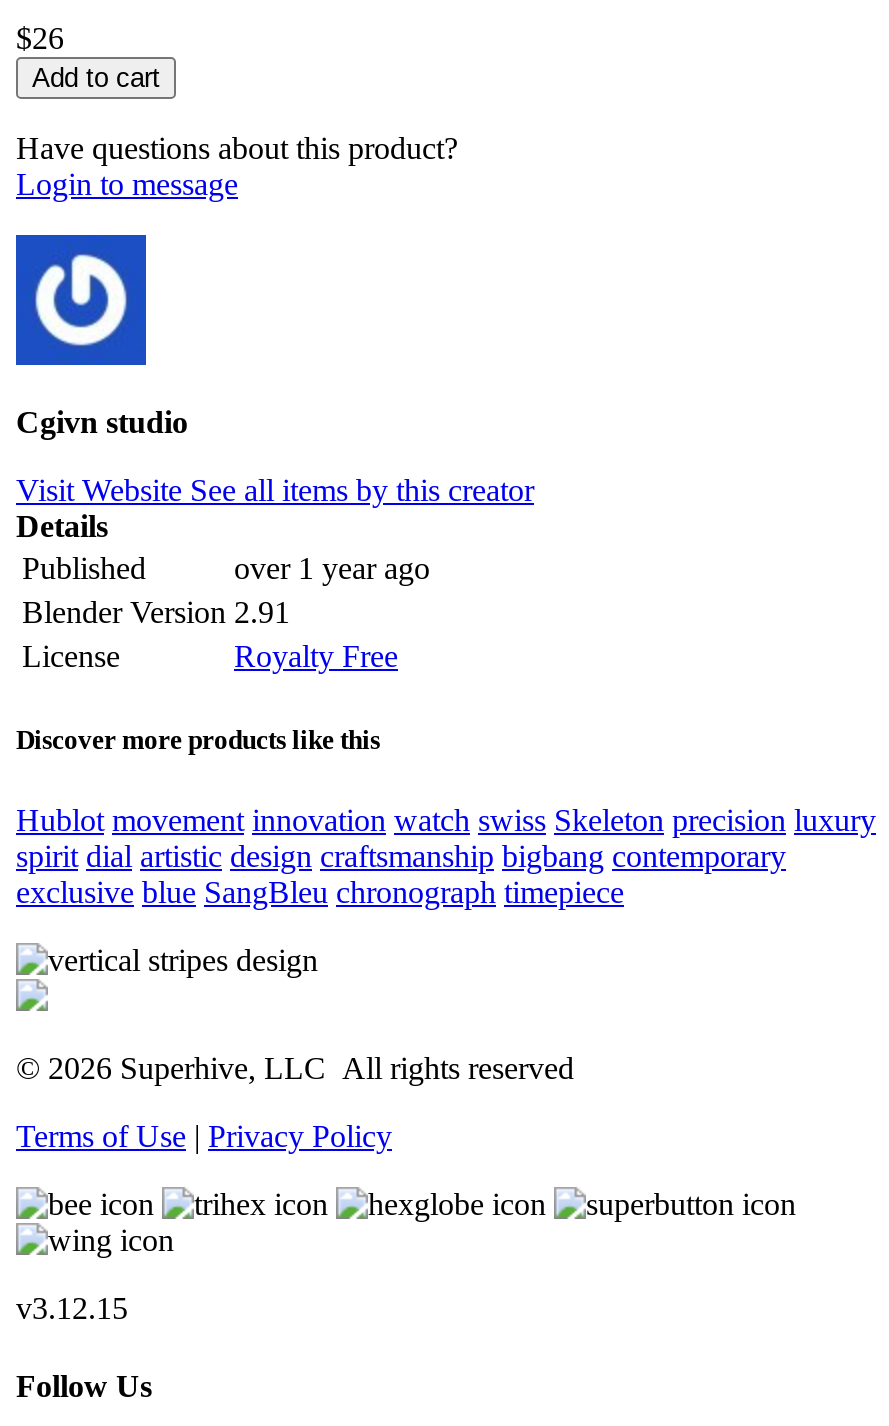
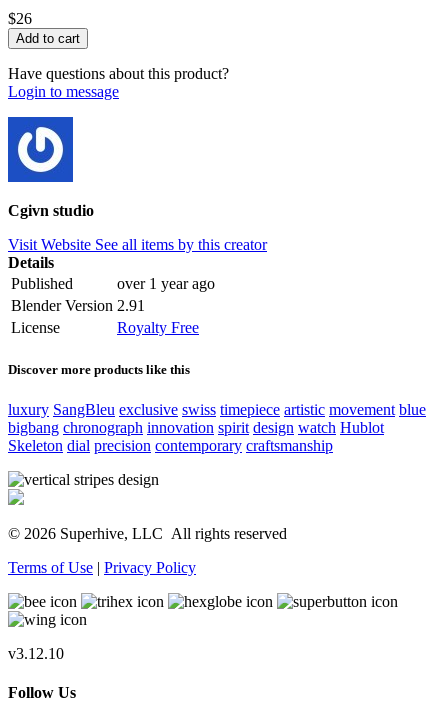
[16,802,876,908] Hublot movement innovation watch swiss Skeleton precision luxury | spirit dial artistic design craftsmanship bigbang contemporary | exclusive blue SangBleu chronograph timepiece -> [8,401,426,454] luxury SangBleu exclusive swiss timepiece artistic movement blue | bigbang chronograph innovation spirit design watch Hublot | Skeleton dial precision contemporary craftsmanship
[16,1290,128,1324] v3.12.15 -> [8,645,64,662] v3.12.10

